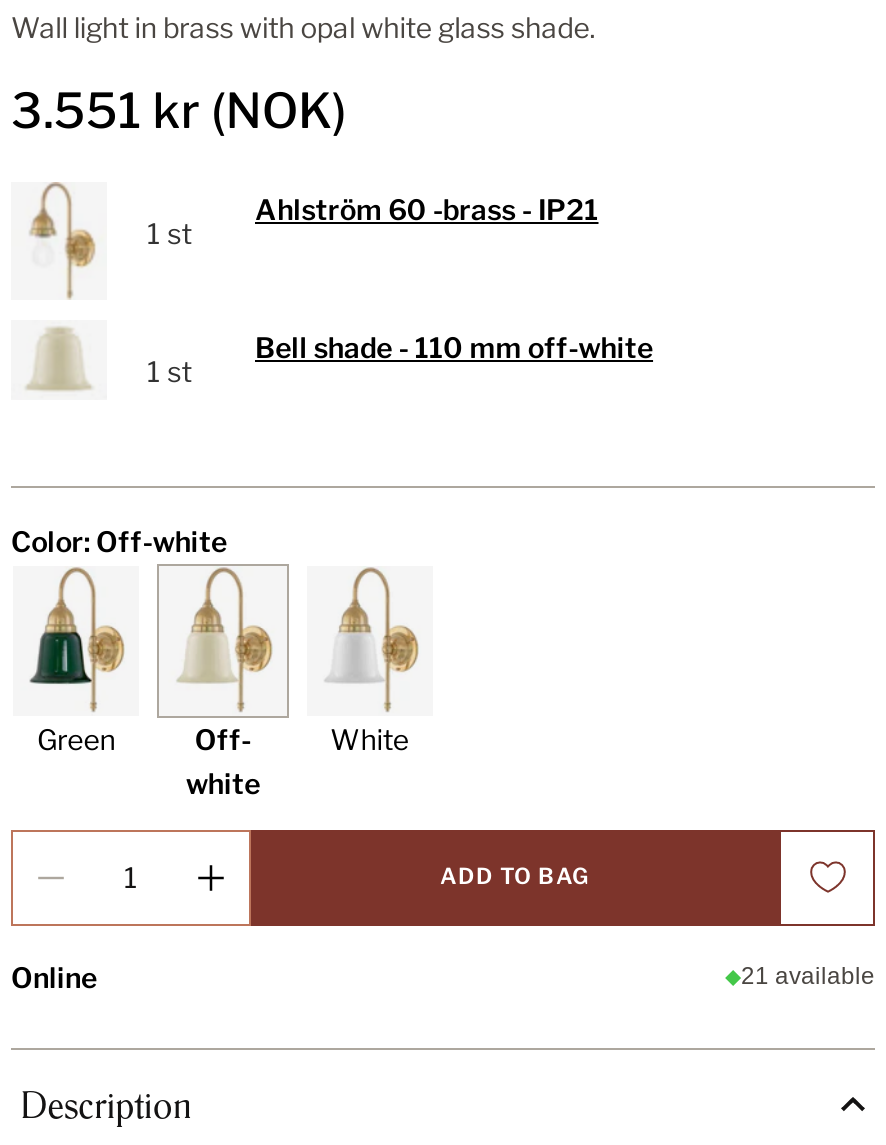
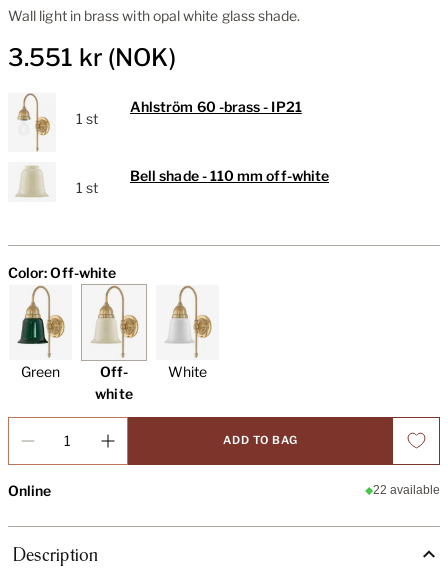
[741,962,875,990] 21 available -> [373,483,440,497] 22 available

